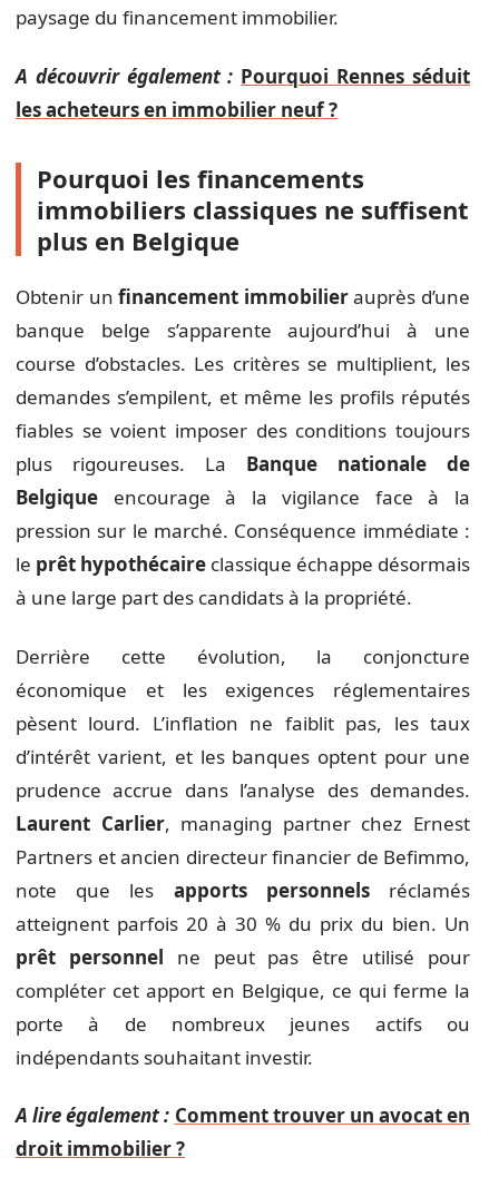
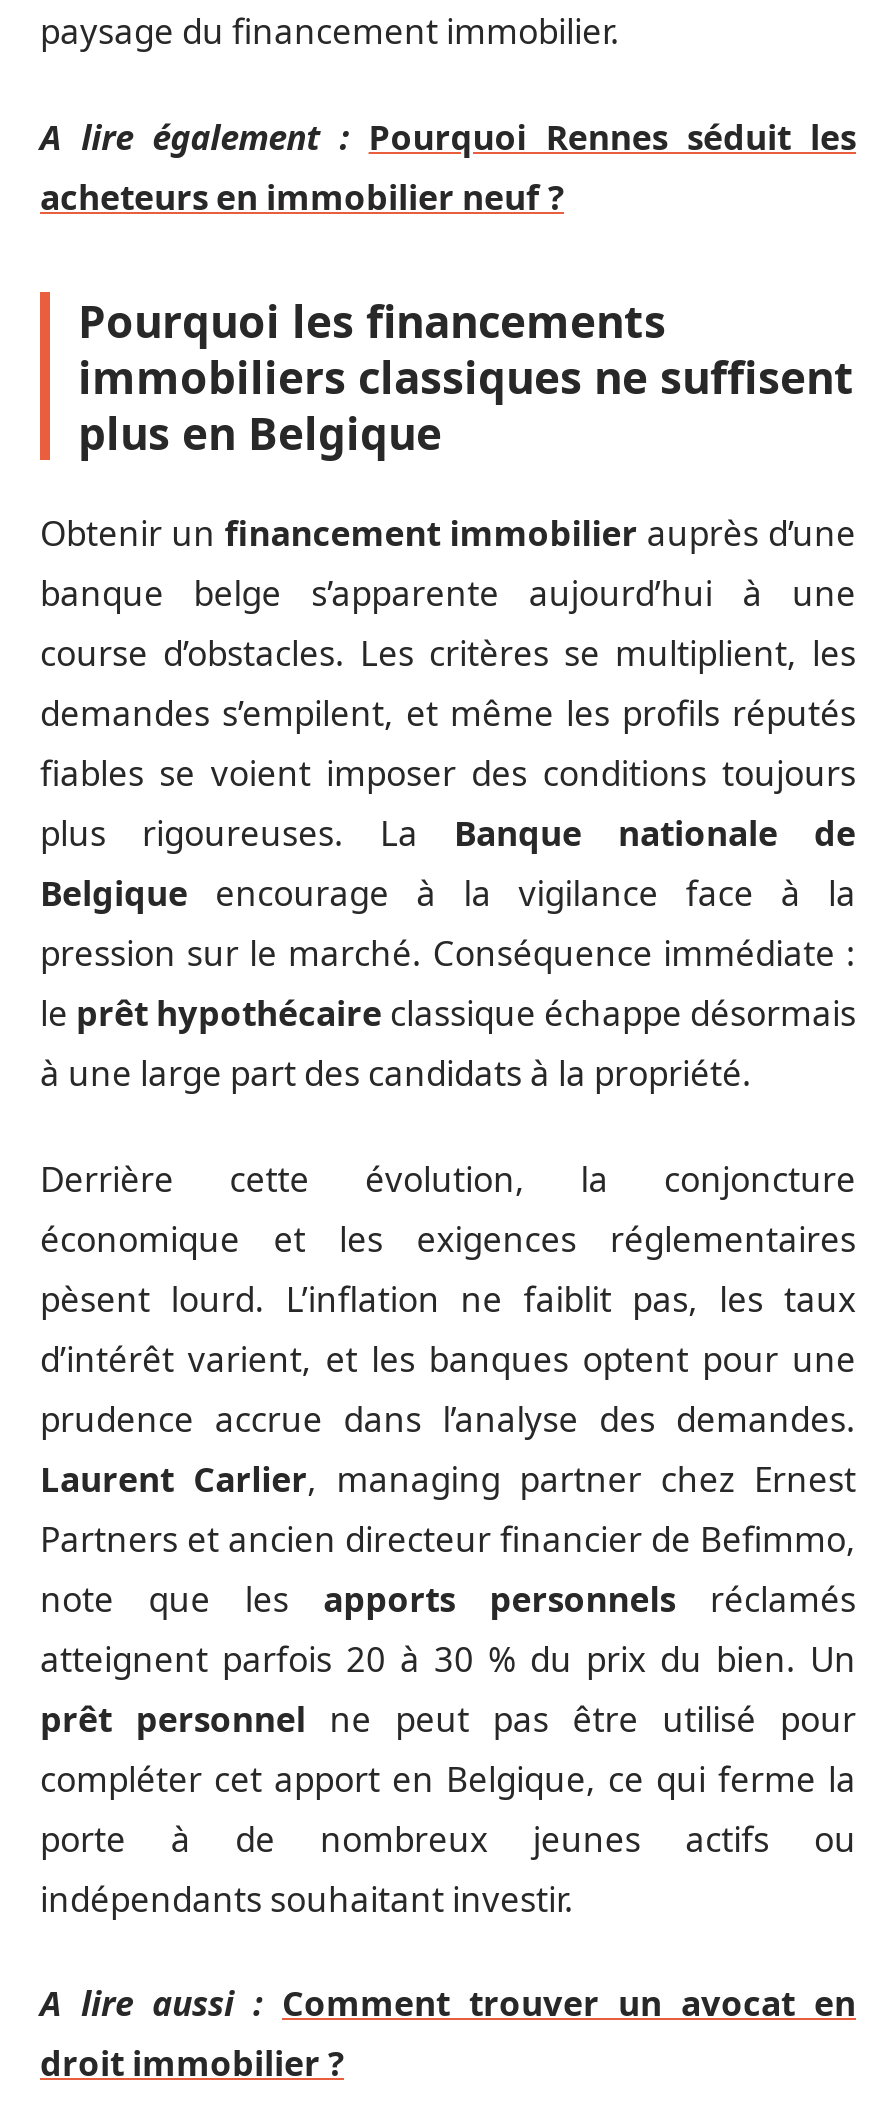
[16,63,470,122] A découvrir également : Pourquoi Rennes séduit | les acheteurs en immobilier neuf ? -> [40,113,856,219] A lire également : Pourquoi Rennes séduit les | acheteurs en immobilier neuf ?
[16,1102,470,1128] A lire également : Comment trouver un avocat en -> [40,1980,856,2026] A lire aussi : Comment trouver un avocat en

